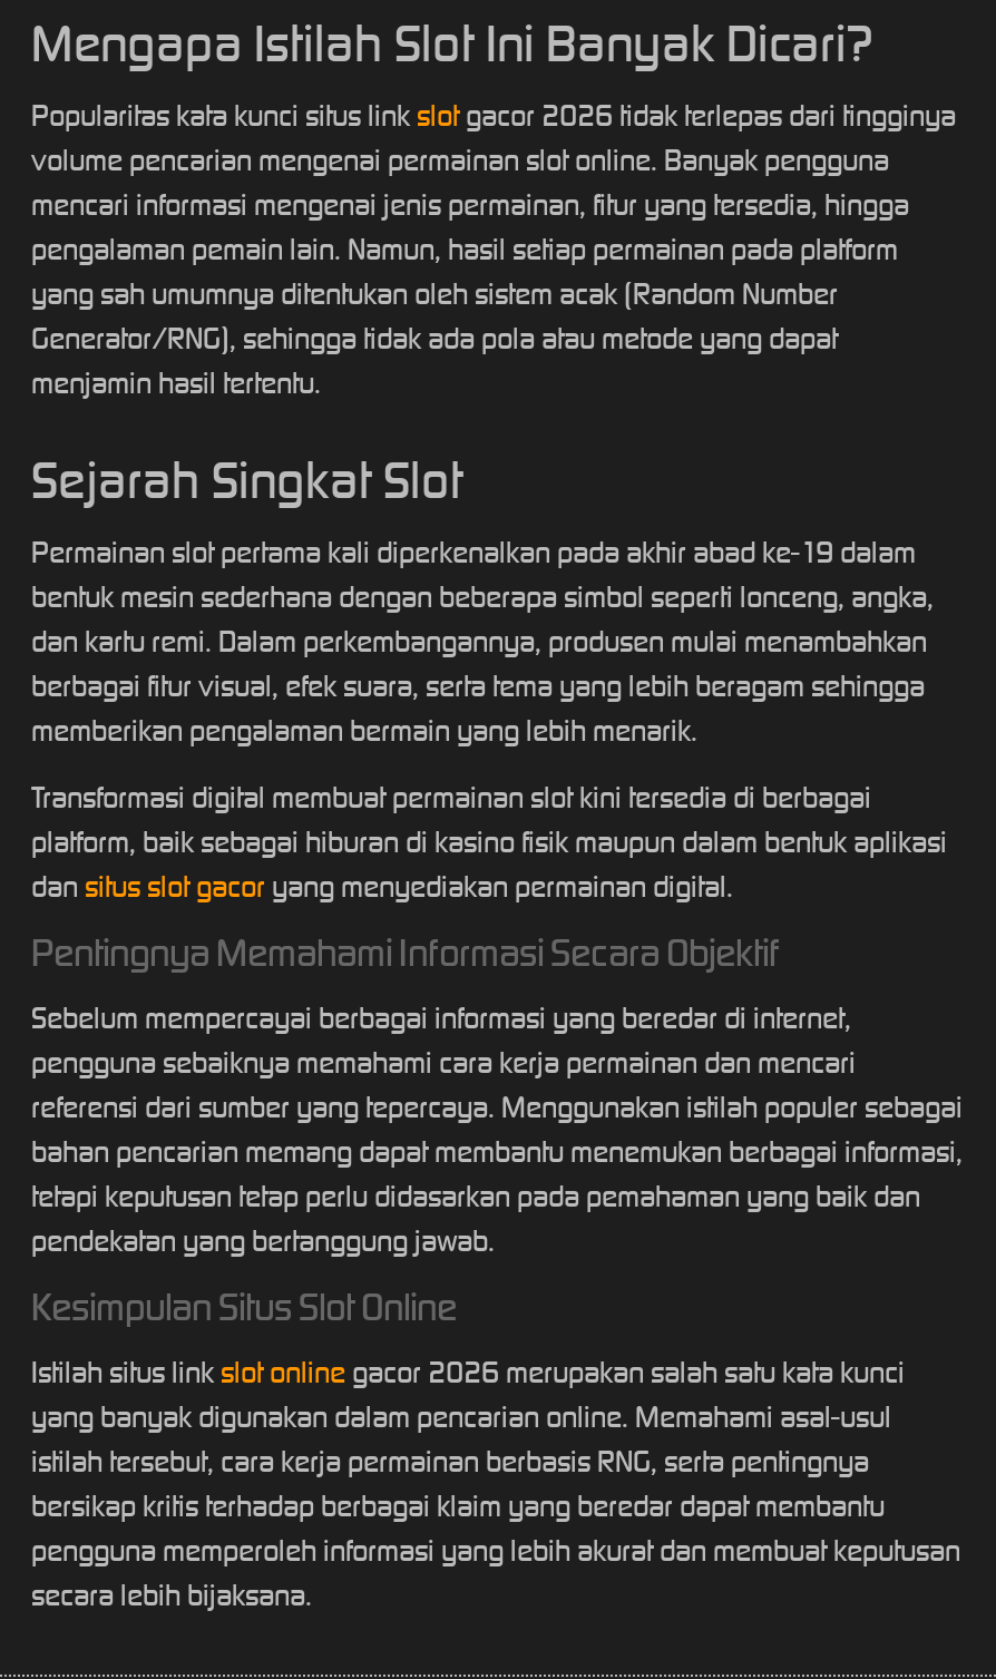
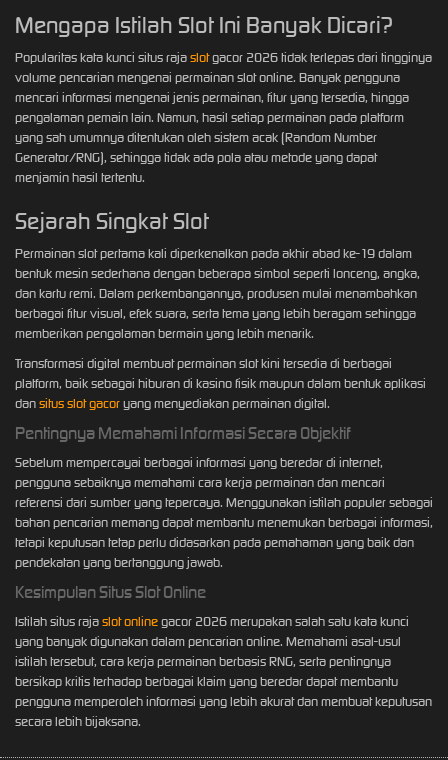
[31,98,956,135] Popularitas kata kunci situs link slot gacor 2026 tidak terlepas dari tingginya -> [15,49,432,66] Popularitas kata kunci situs raja slot gacor 2026 tidak terlepas dari tingginya
[31,1354,905,1392] Istilah situs link slot online gacor 2026 merupakan salah satu kata kunci -> [15,613,409,630] Istilah situs raja slot online gacor 2026 merupakan salah satu kata kunci

